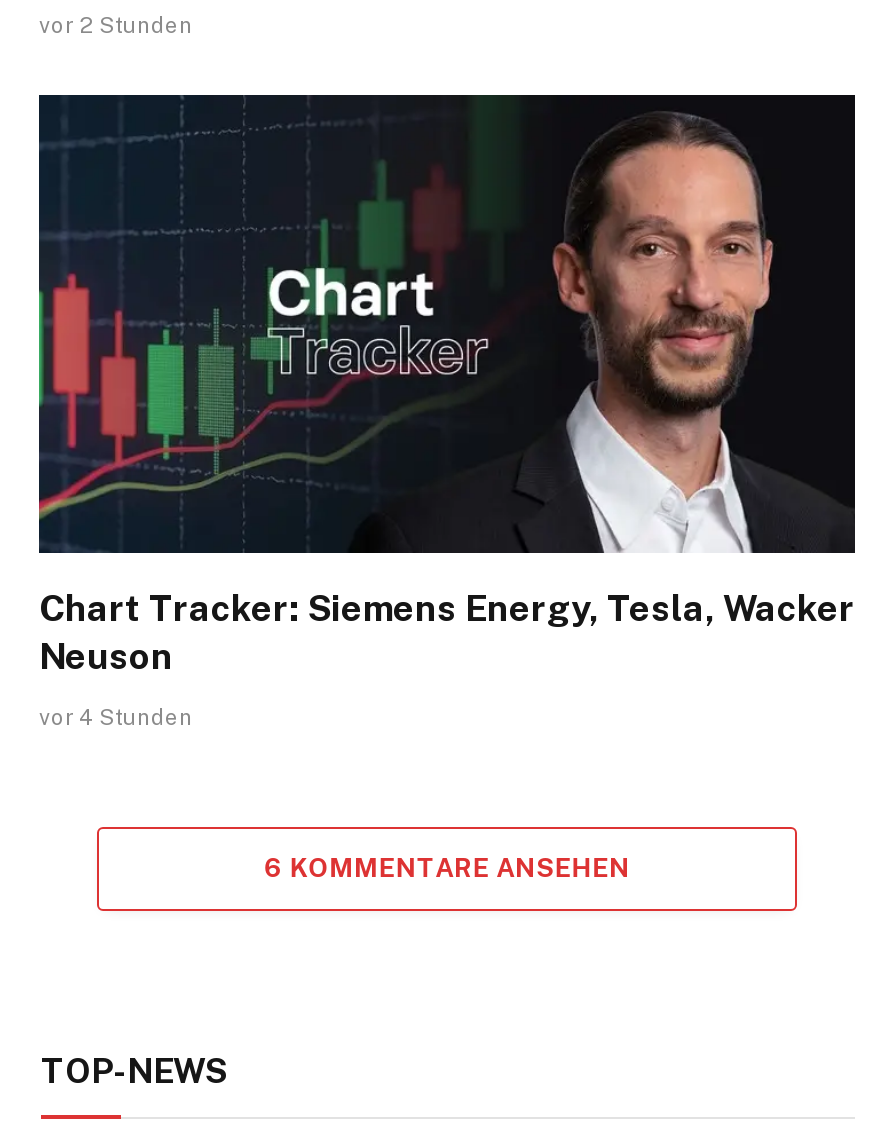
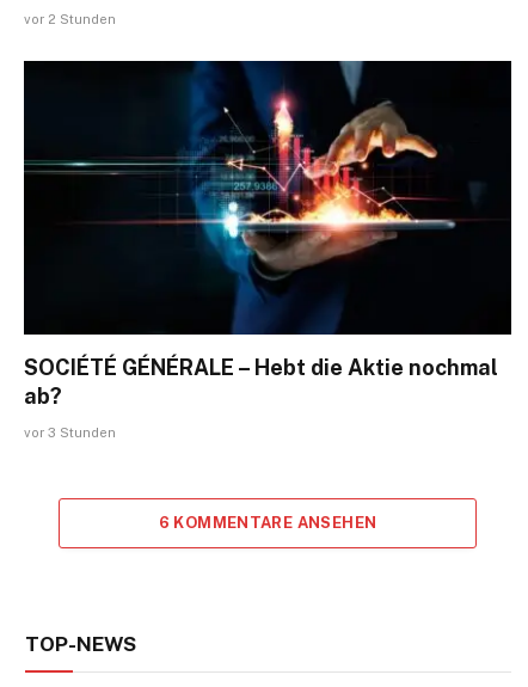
[37,93,855,677] [image] | Chart Tracker: Siemens Energy, Tesla, Wacker | Neuson -> [23,60,509,409] [image] | SOCIÉTÉ GÉNÉRALE – Hebt die Aktie nochmal | ab?
[39,705,193,729] vor 4 Stunden -> [24,425,116,440] vor 3 Stunden

